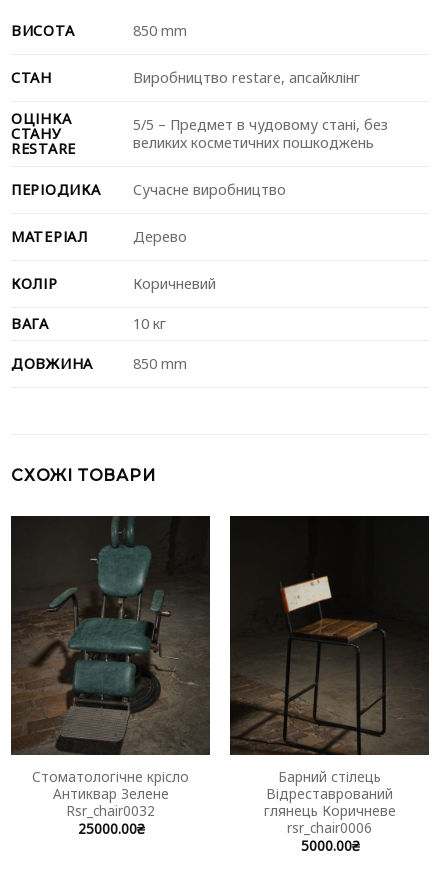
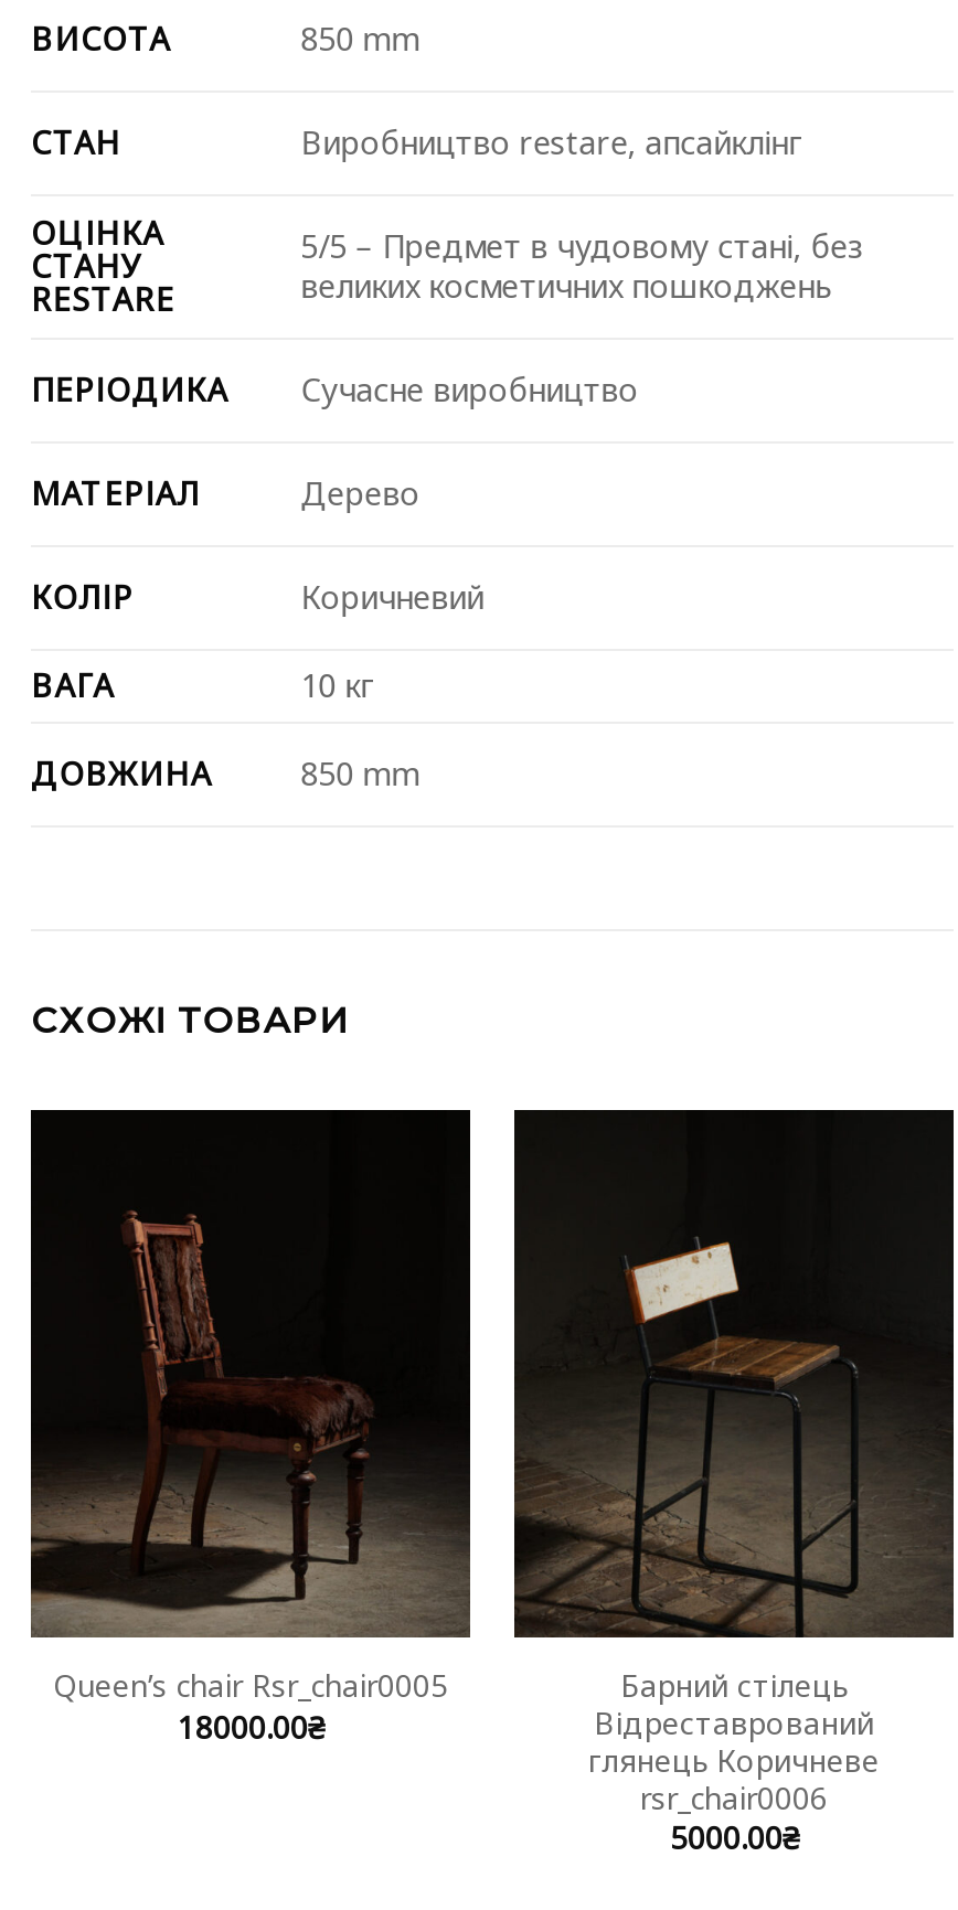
[11,516,210,838] [image] | Стоматологічне крісло | Антиквар Зелене | Rsr_chair0032 | 25000.00₴ -> [31,1112,468,1747] [image] | Queen’s chair Rsr_chair0005 | 18000.00₴

